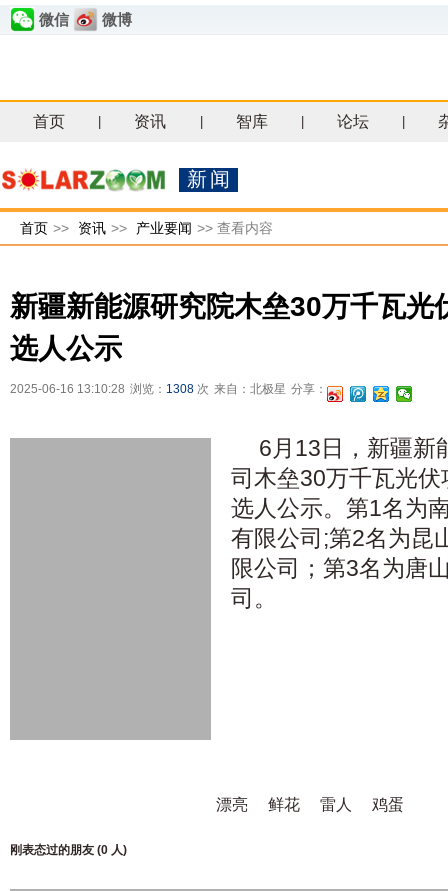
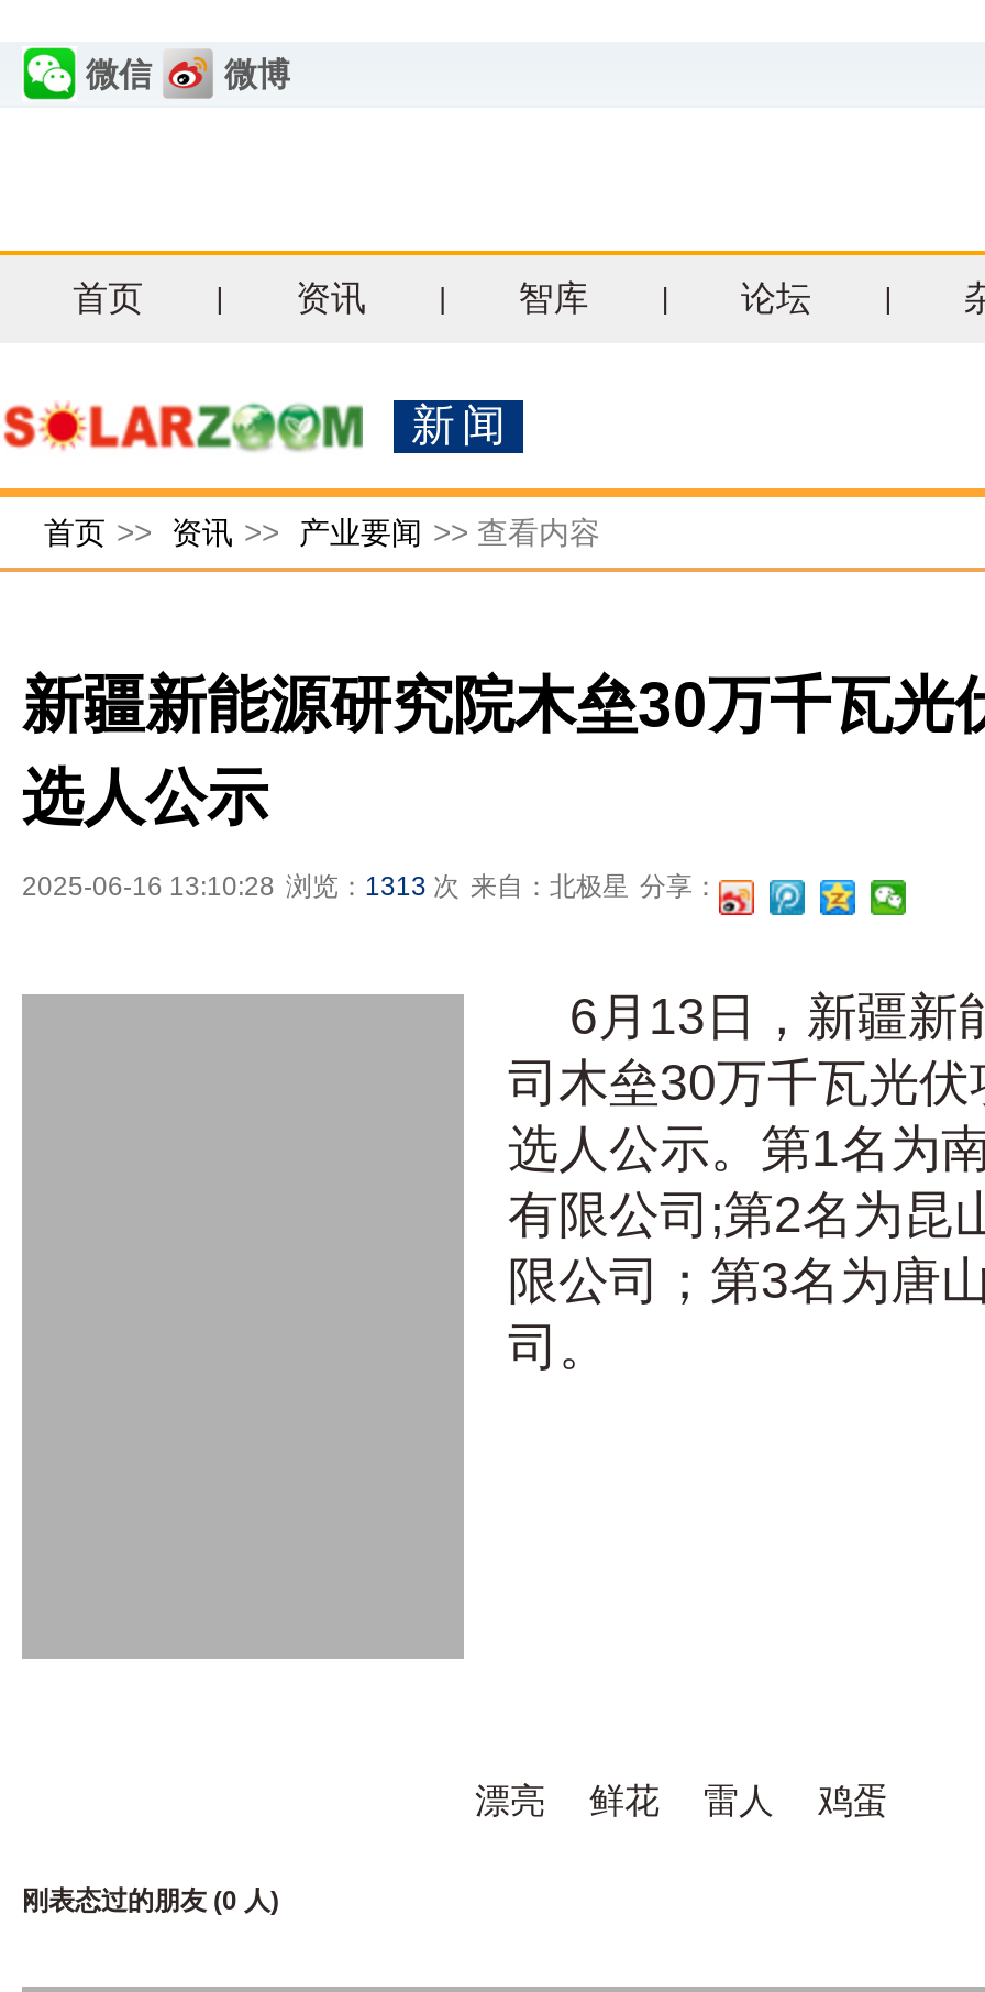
[10,382,327,396] 2025-06-16 13:10:28 浏览：1308次 来自：北极星 分享： -> [22,871,719,902] 2025-06-16 13:10:28 浏览：1313次 来自：北极星 分享：

